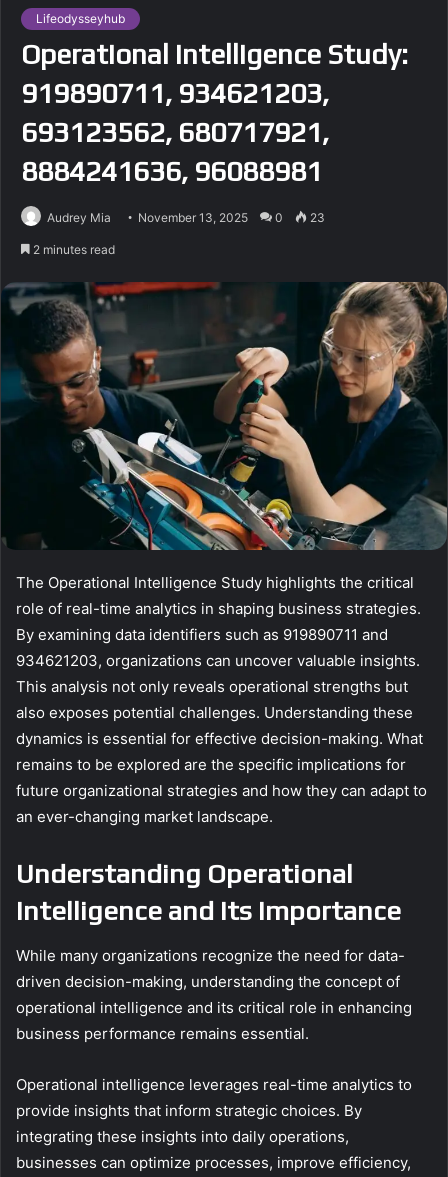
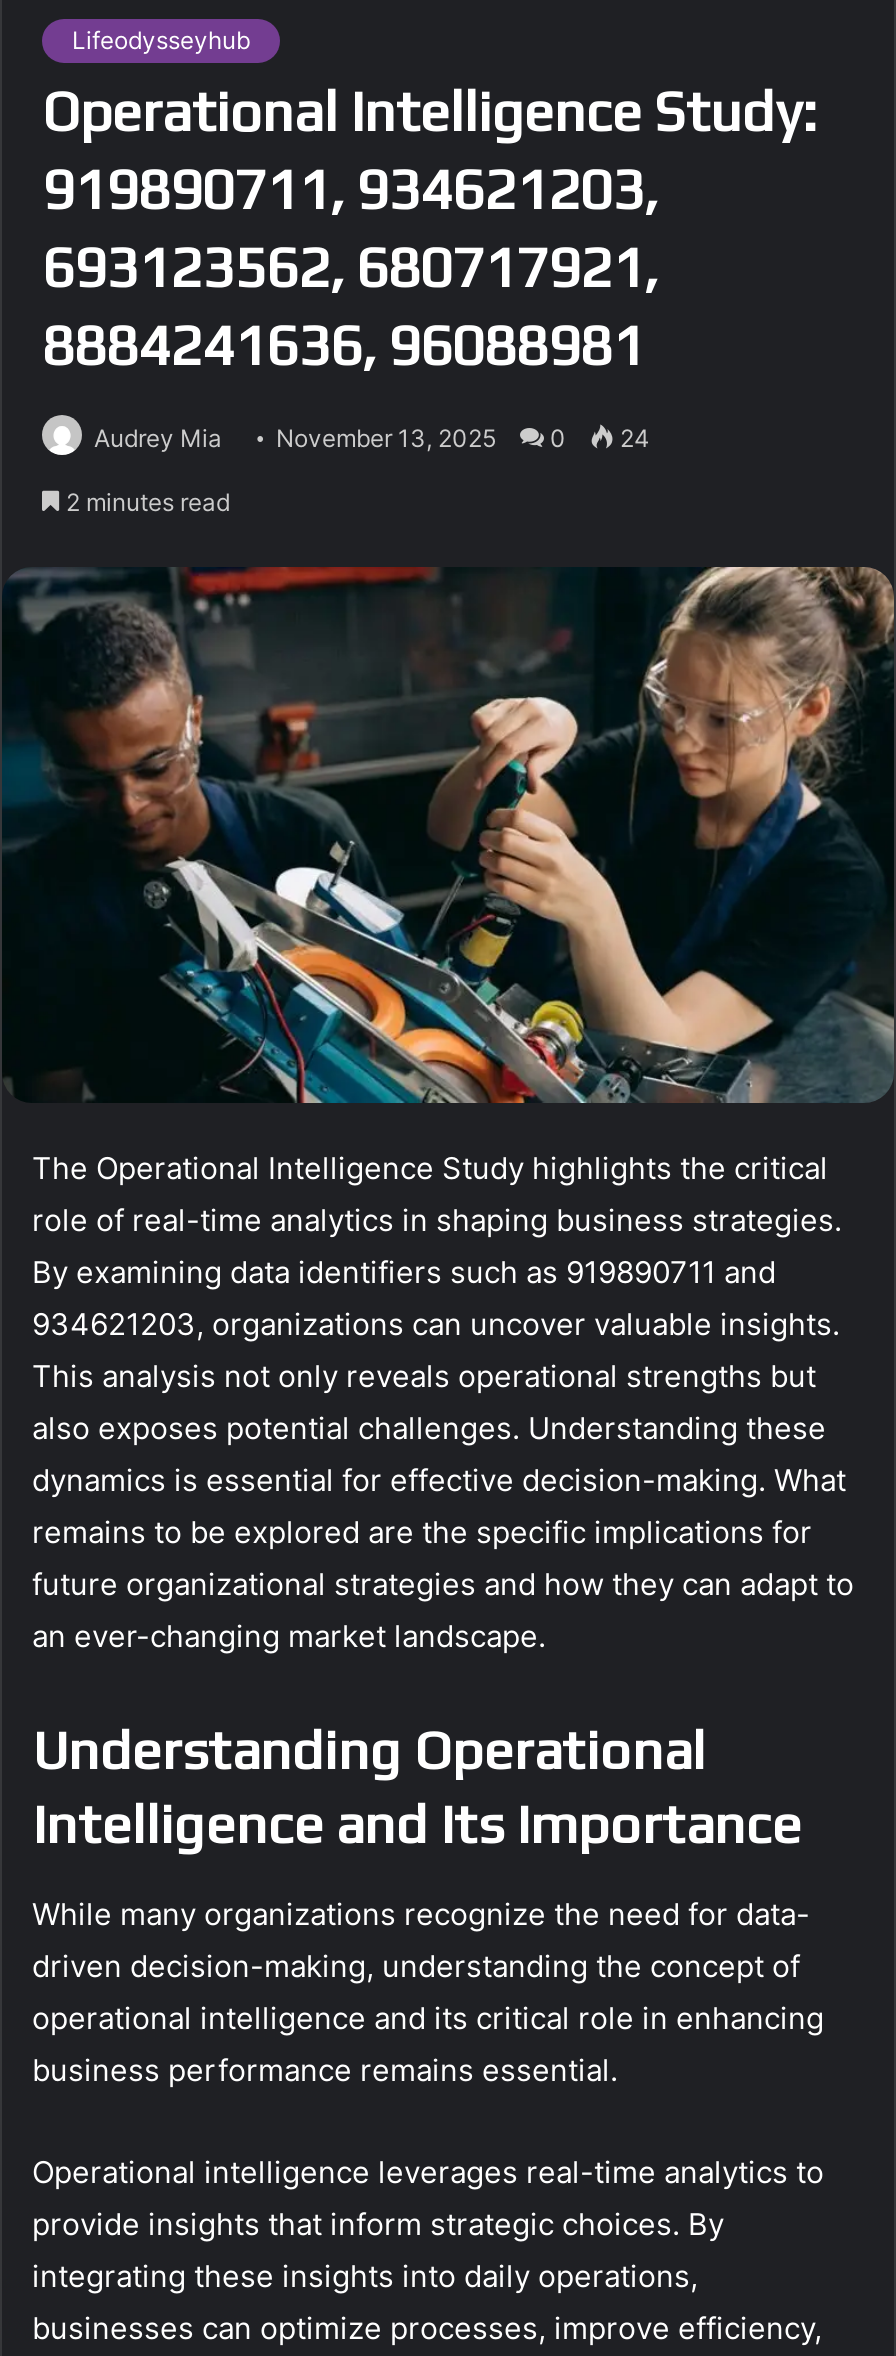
[47,210,325,225] Audrey Mia November 13, 2025 0 23 -> [94,423,650,453] Audrey Mia November 13, 2025 0 24

